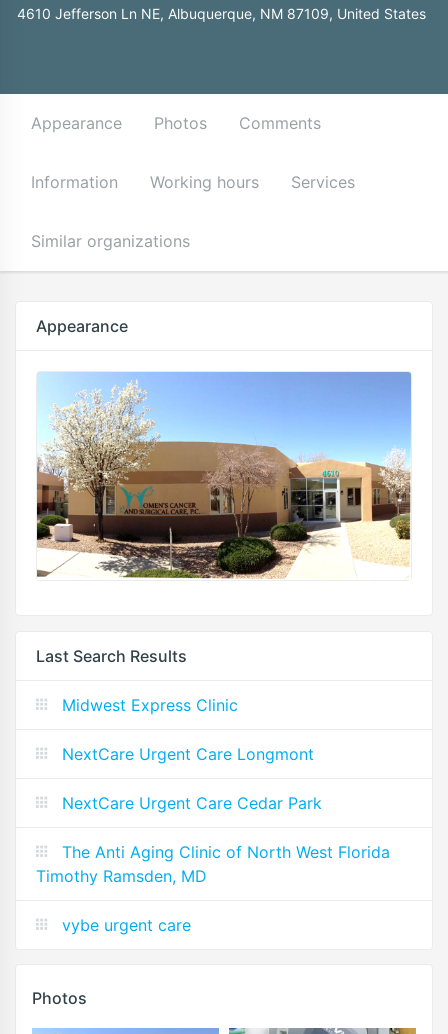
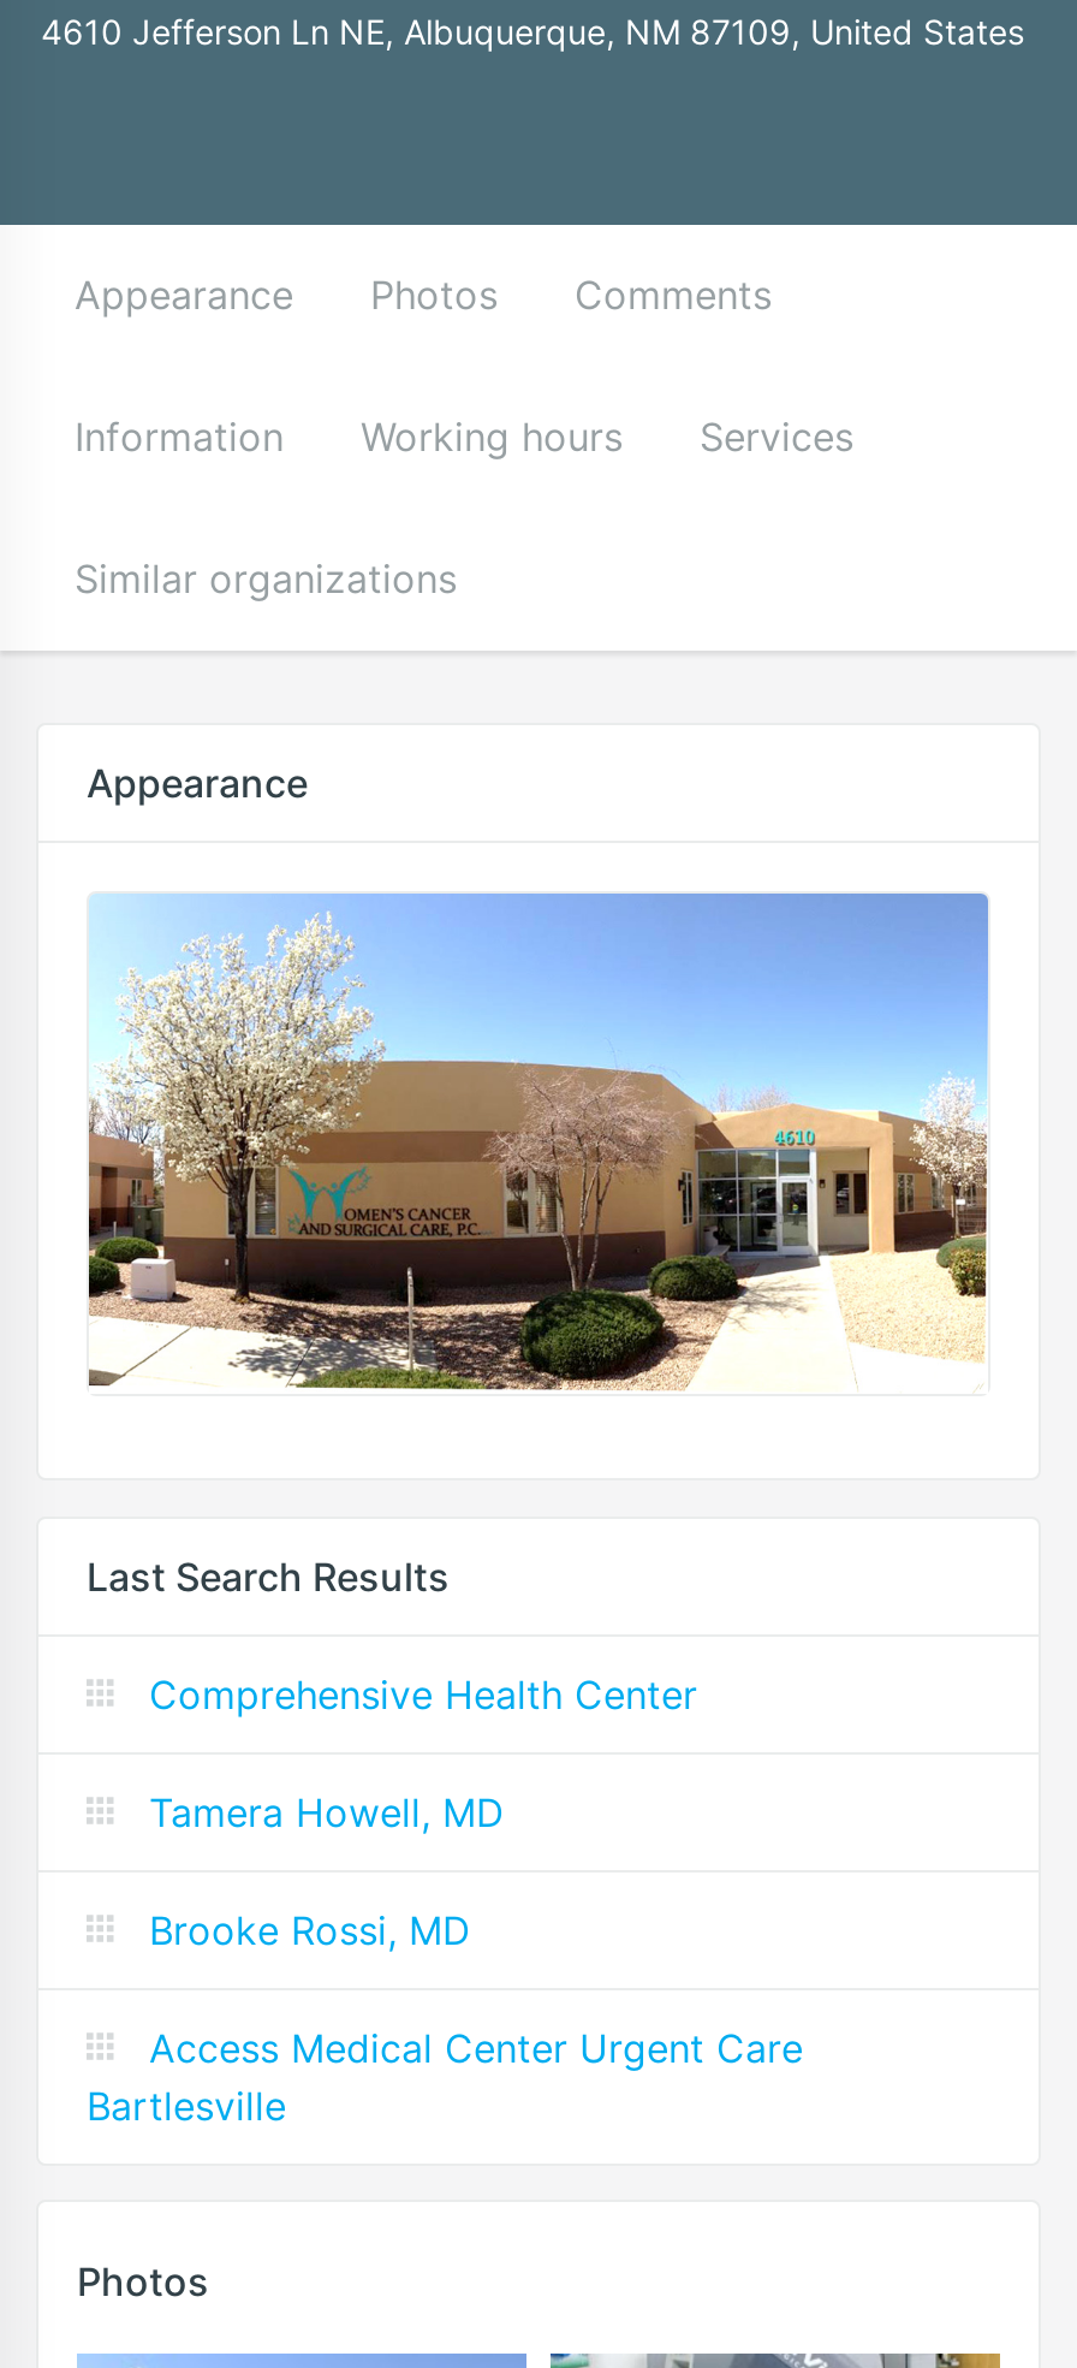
[36,695,390,935] Midwest Express Clinic | NextCare Urgent Care Longmont | NextCare Urgent Care Cedar Park | The Anti Aging Clinic of North West Florida | Timothy Ramsden, MD | vybe urgent care -> [87,1670,803,2129] Comprehensive Health Center | Tamera Howell, MD | Brooke Rossi, MD | Access Medical Center Urgent Care | Bartlesville

